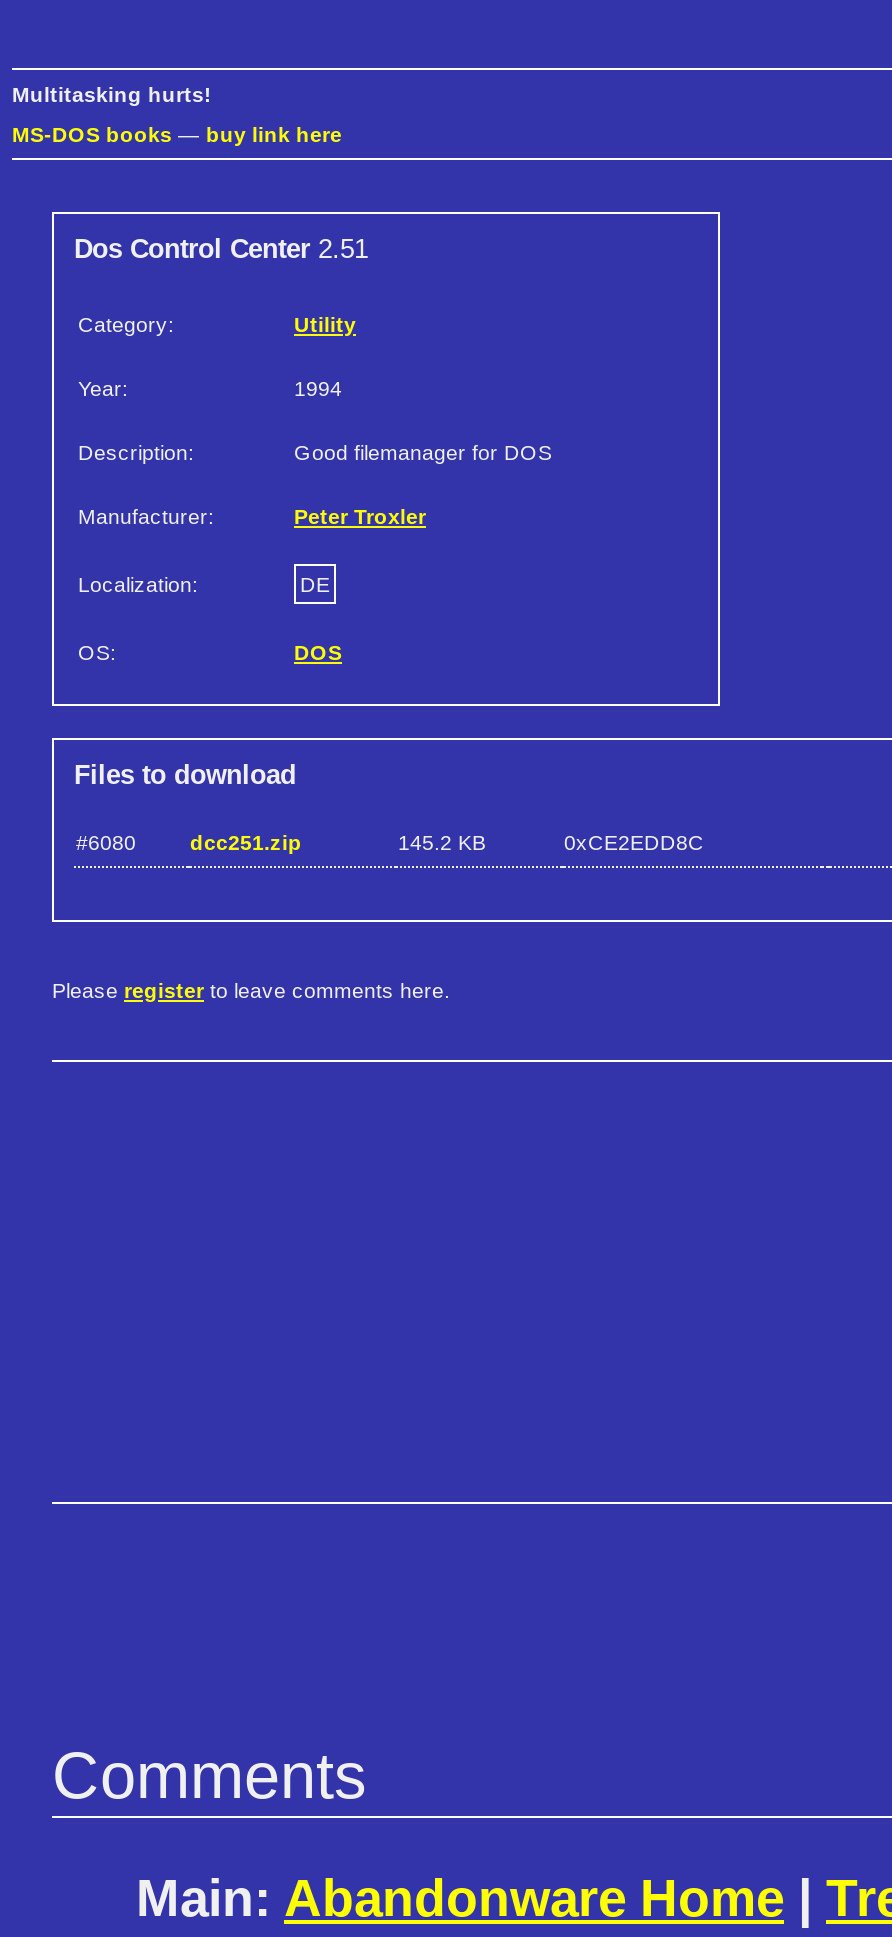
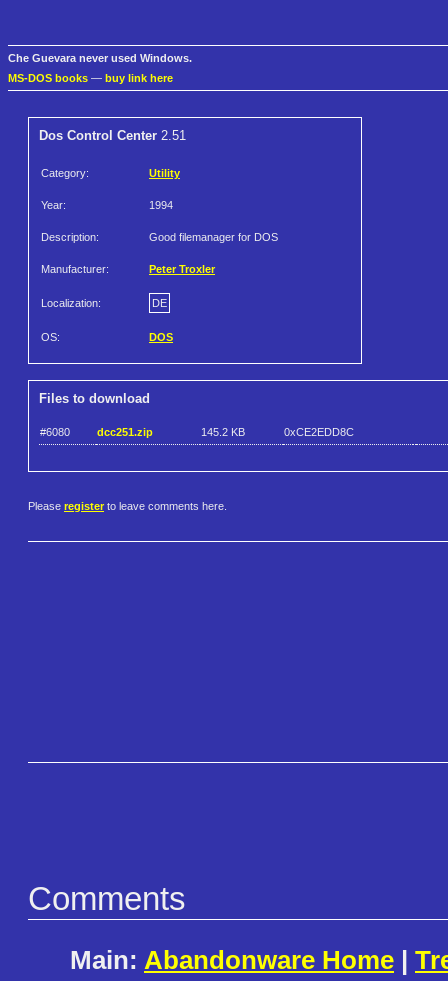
[12,82,212,106] Multitasking hurts! -> [8,52,192,64] Che Guevara never used Windows.

